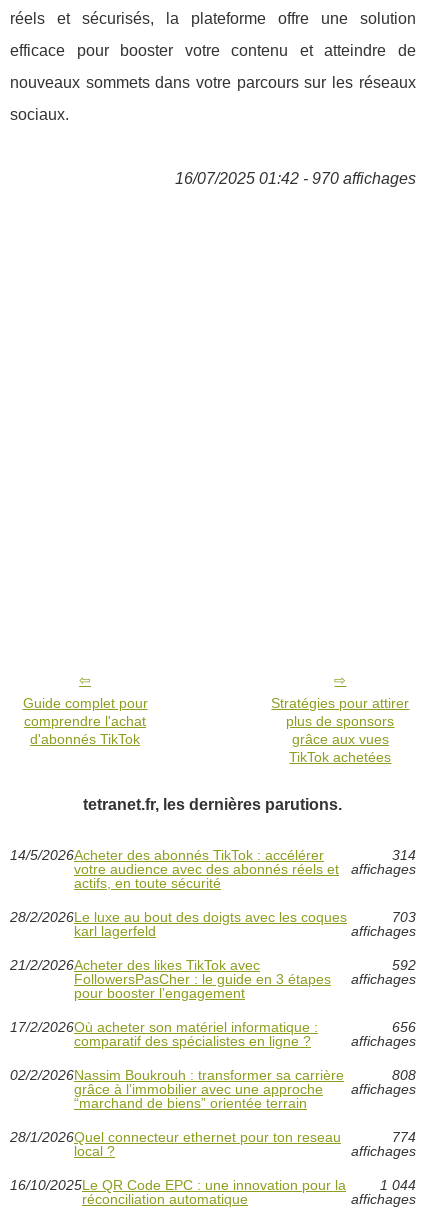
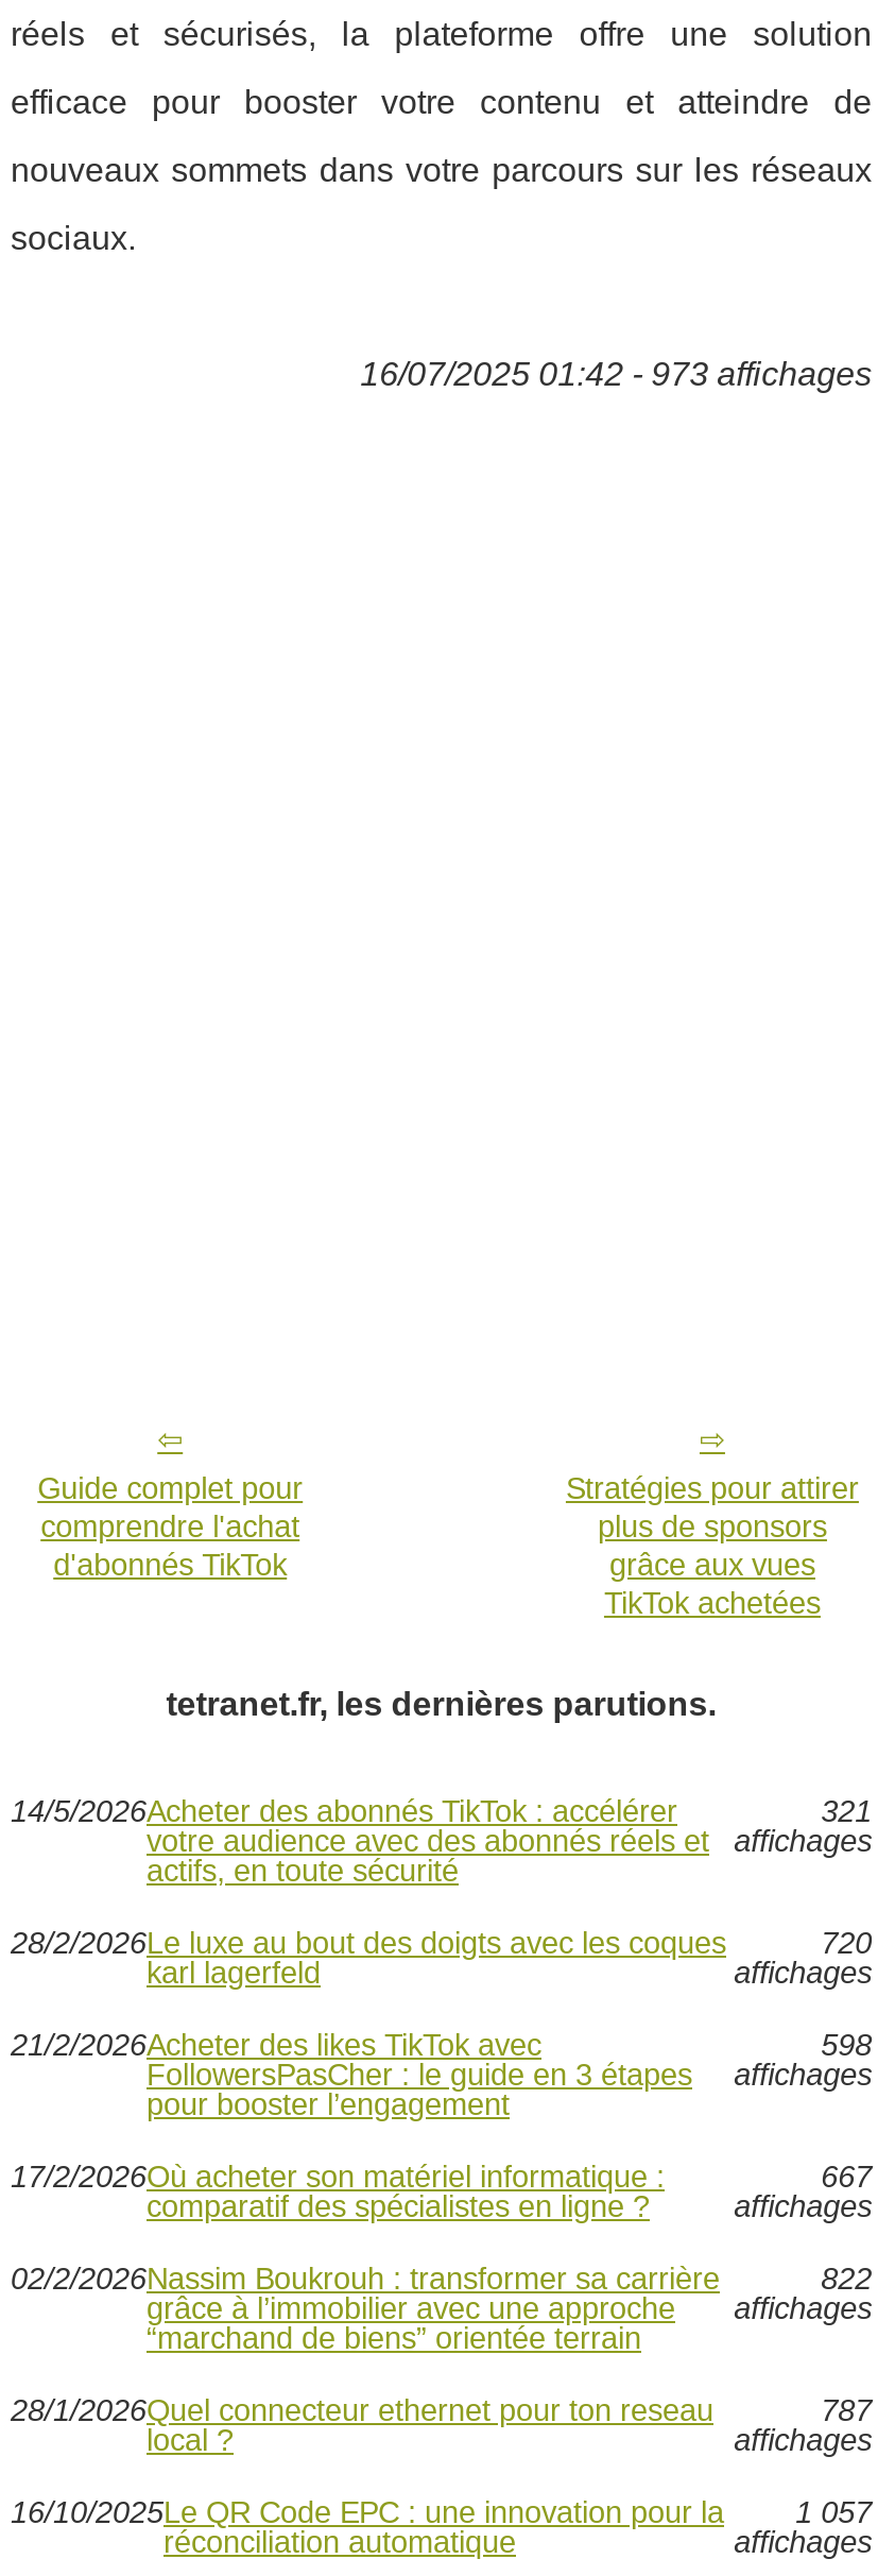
[175,170,416,187] 16/07/2025 01:42 - 970 affichages -> [360,356,872,393] 16/07/2025 01:42 - 973 affichages
[392,847,416,863] 314 -> [821,1795,872,1829] 321
[392,909,416,925] 703 -> [821,1927,872,1961] 720
[392,957,416,973] 592 -> [821,2029,872,2062] 598
[392,1019,416,1035] 656 -> [821,2160,872,2194] 667
[392,1067,416,1083] 808 -> [821,2262,872,2296] 822
[392,1129,416,1145] 774 -> [821,2394,872,2428] 787
[380,1177,416,1193] 1 044 -> [795,2496,872,2530] 1 057

